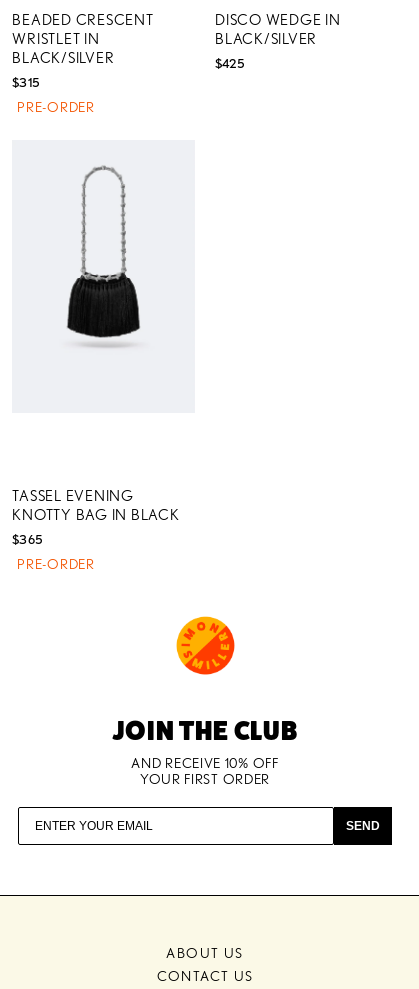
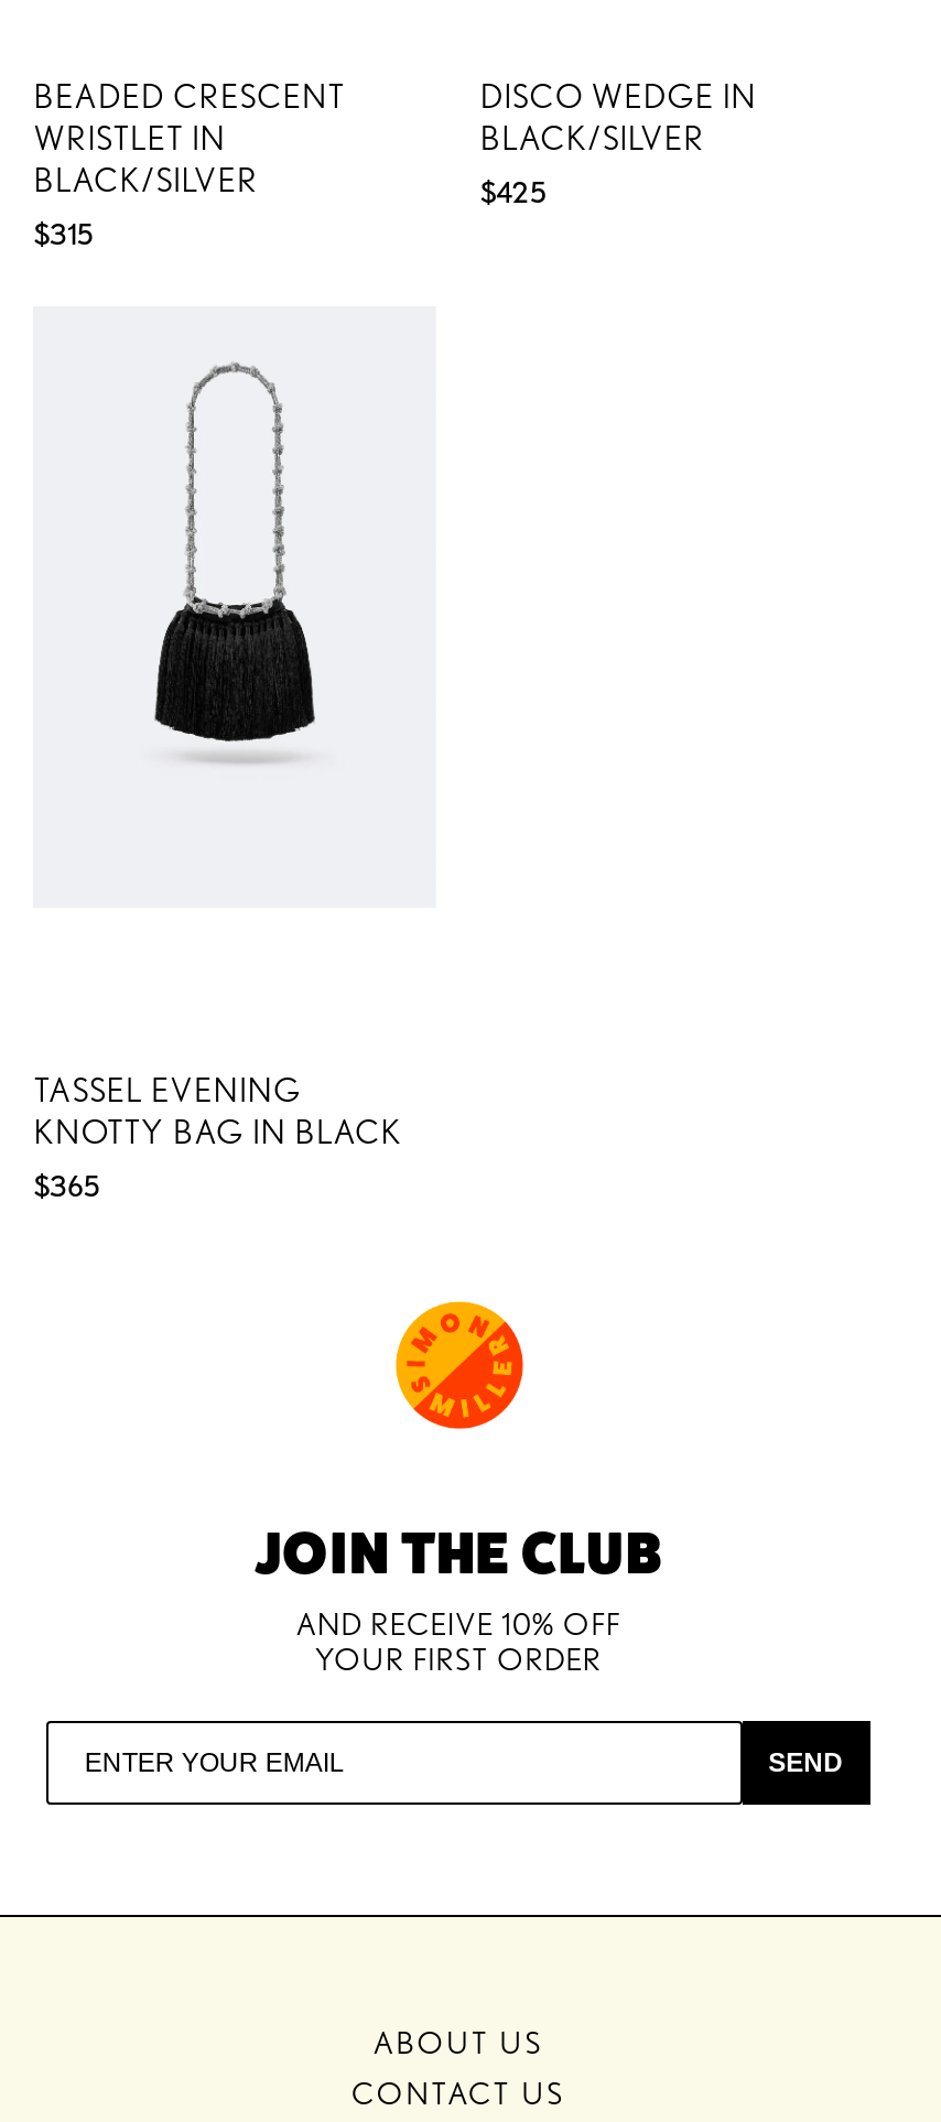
[17,99,95,115] PRE-ORDER -> none
[17,556,95,572] PRE-ORDER -> none

